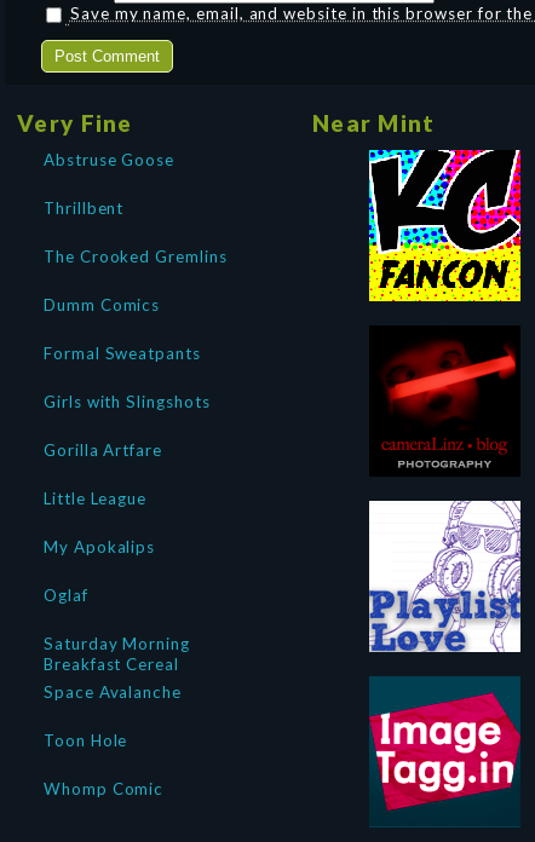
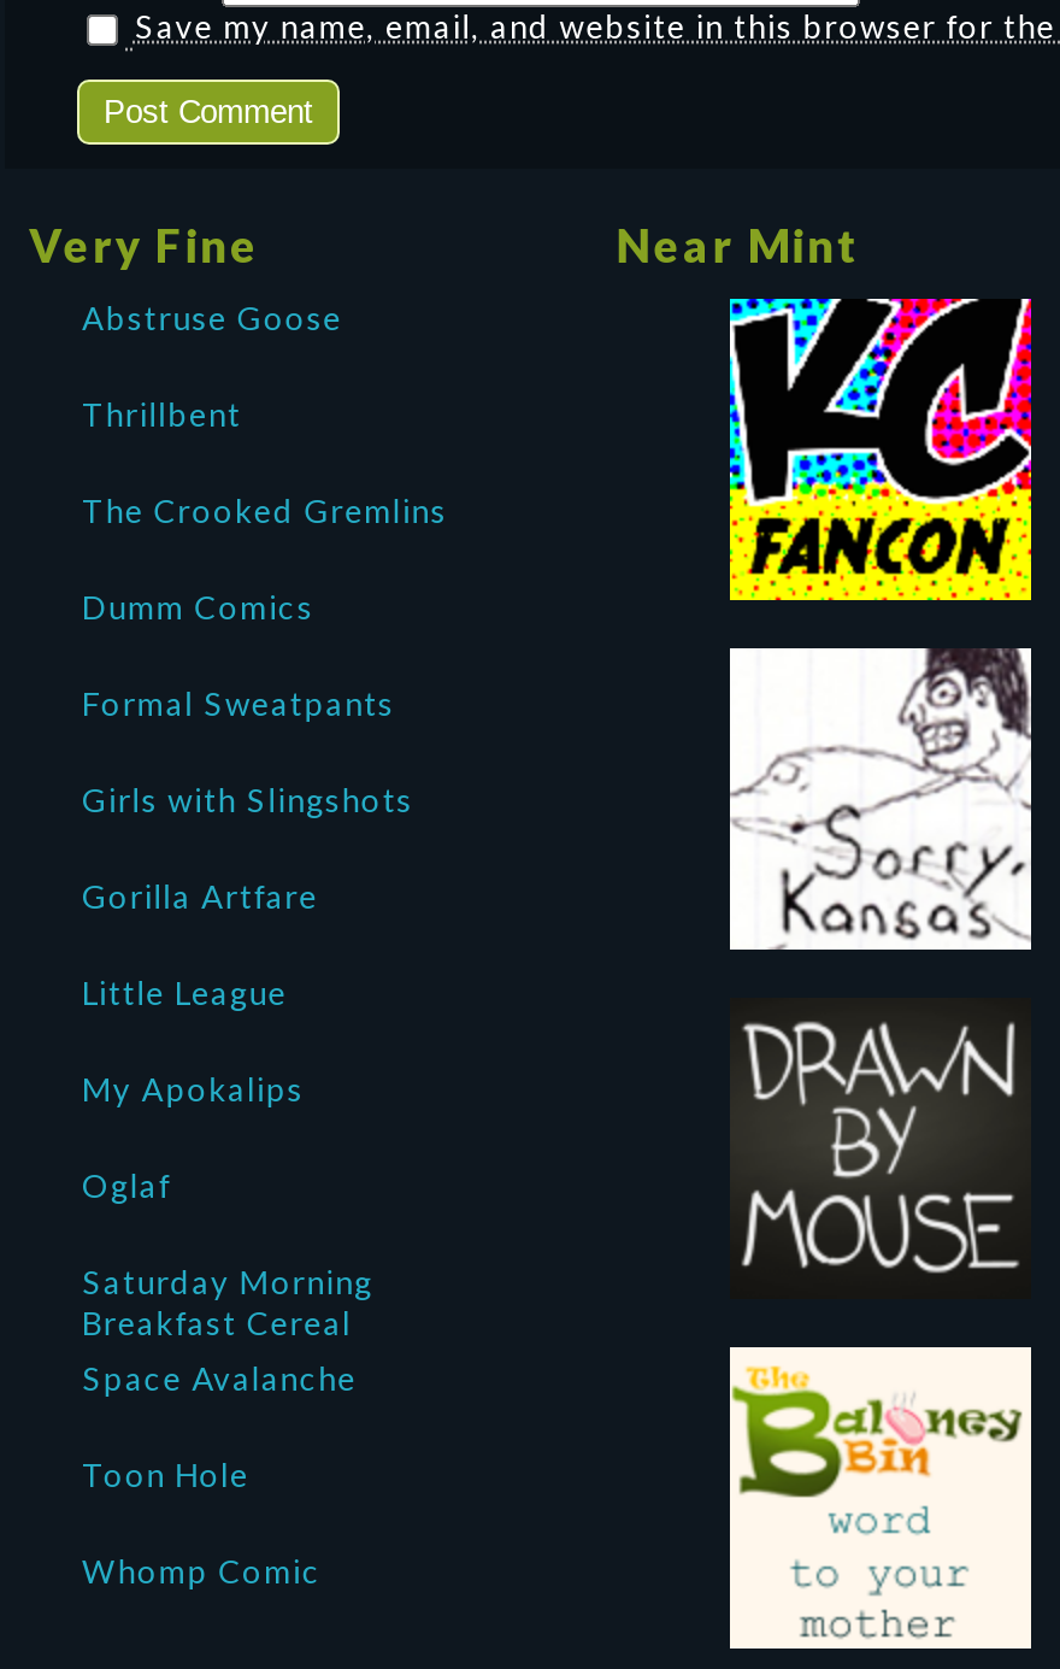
[369,325,520,477] [image] -> [728,646,1033,952] [image]
[368,500,522,653] [image] -> [730,998,1031,1299] [image]
[369,676,522,827] [image] -> [728,1345,1033,1651] [image]

